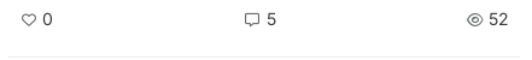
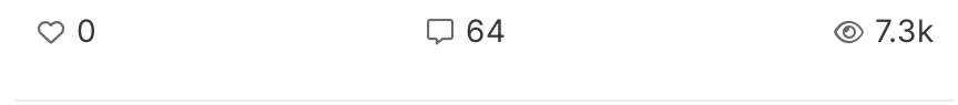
[261,9,509,29] 5 | 52 -> [457,11,935,49] 64 | 7.3k

